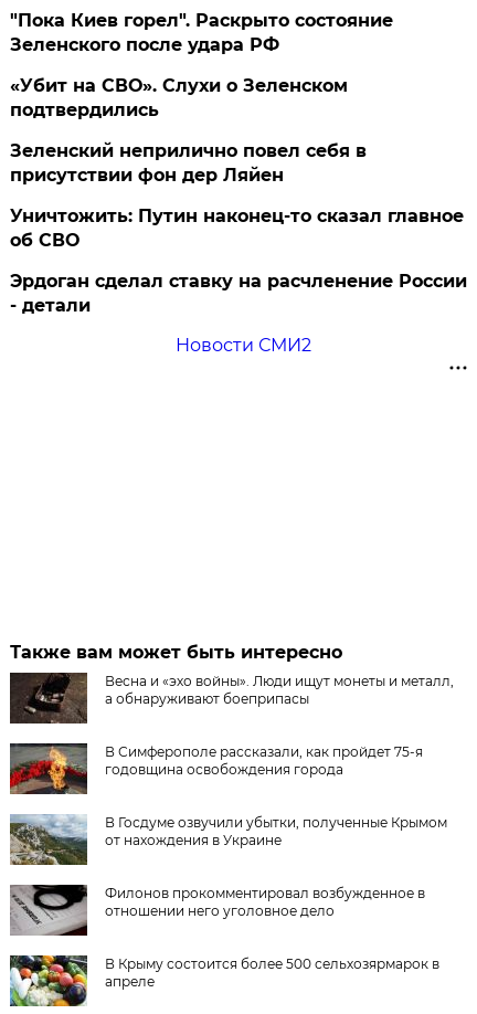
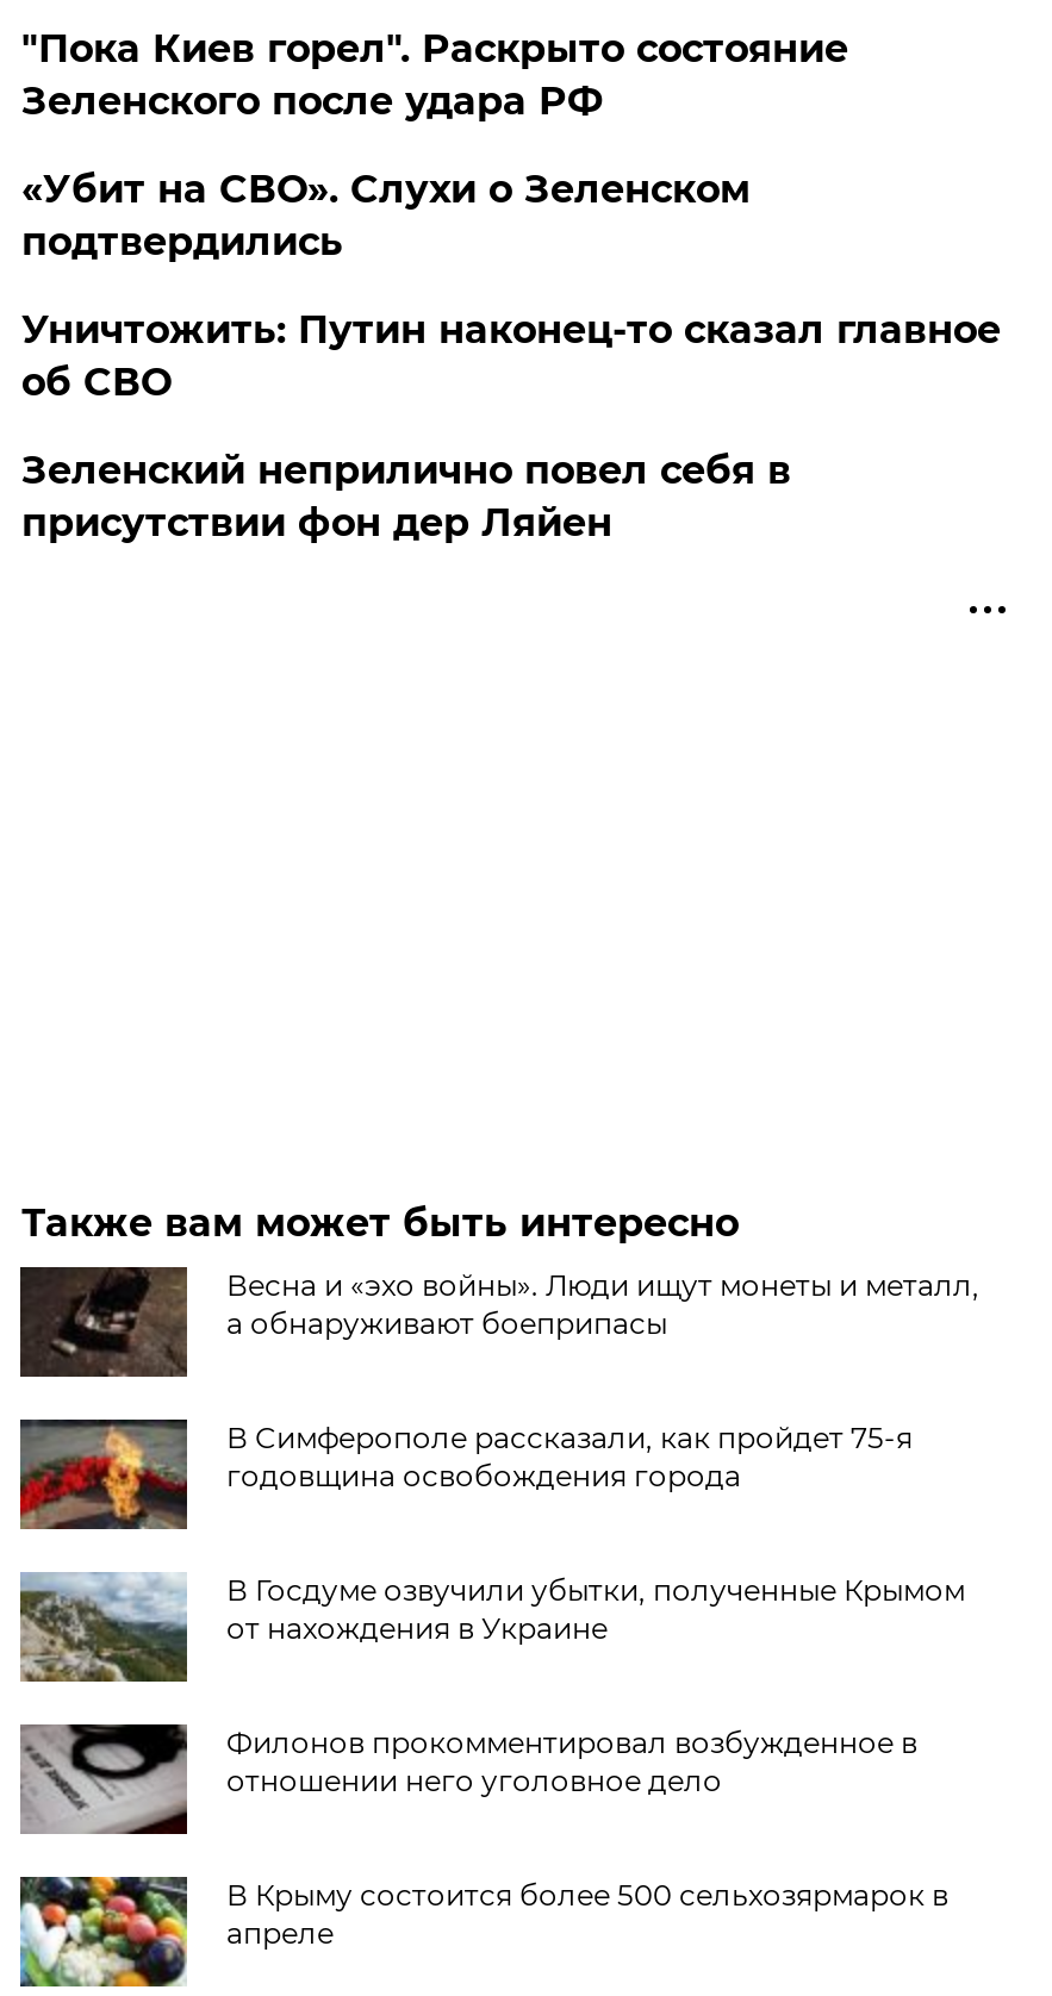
moved [10,140,367,185] -> [21,447,791,544]: Зеленский неприлично повел cебя в | присутствии фон дер Ляйен
moved [10,205,464,250] -> [21,306,1001,404]: Уничтожить: Путин наконец-то сказал главное | об СВО
[10,270,468,355] Эрдоган сделал ставку на расчленение России | - детали | Новости СМИ2 -> none

